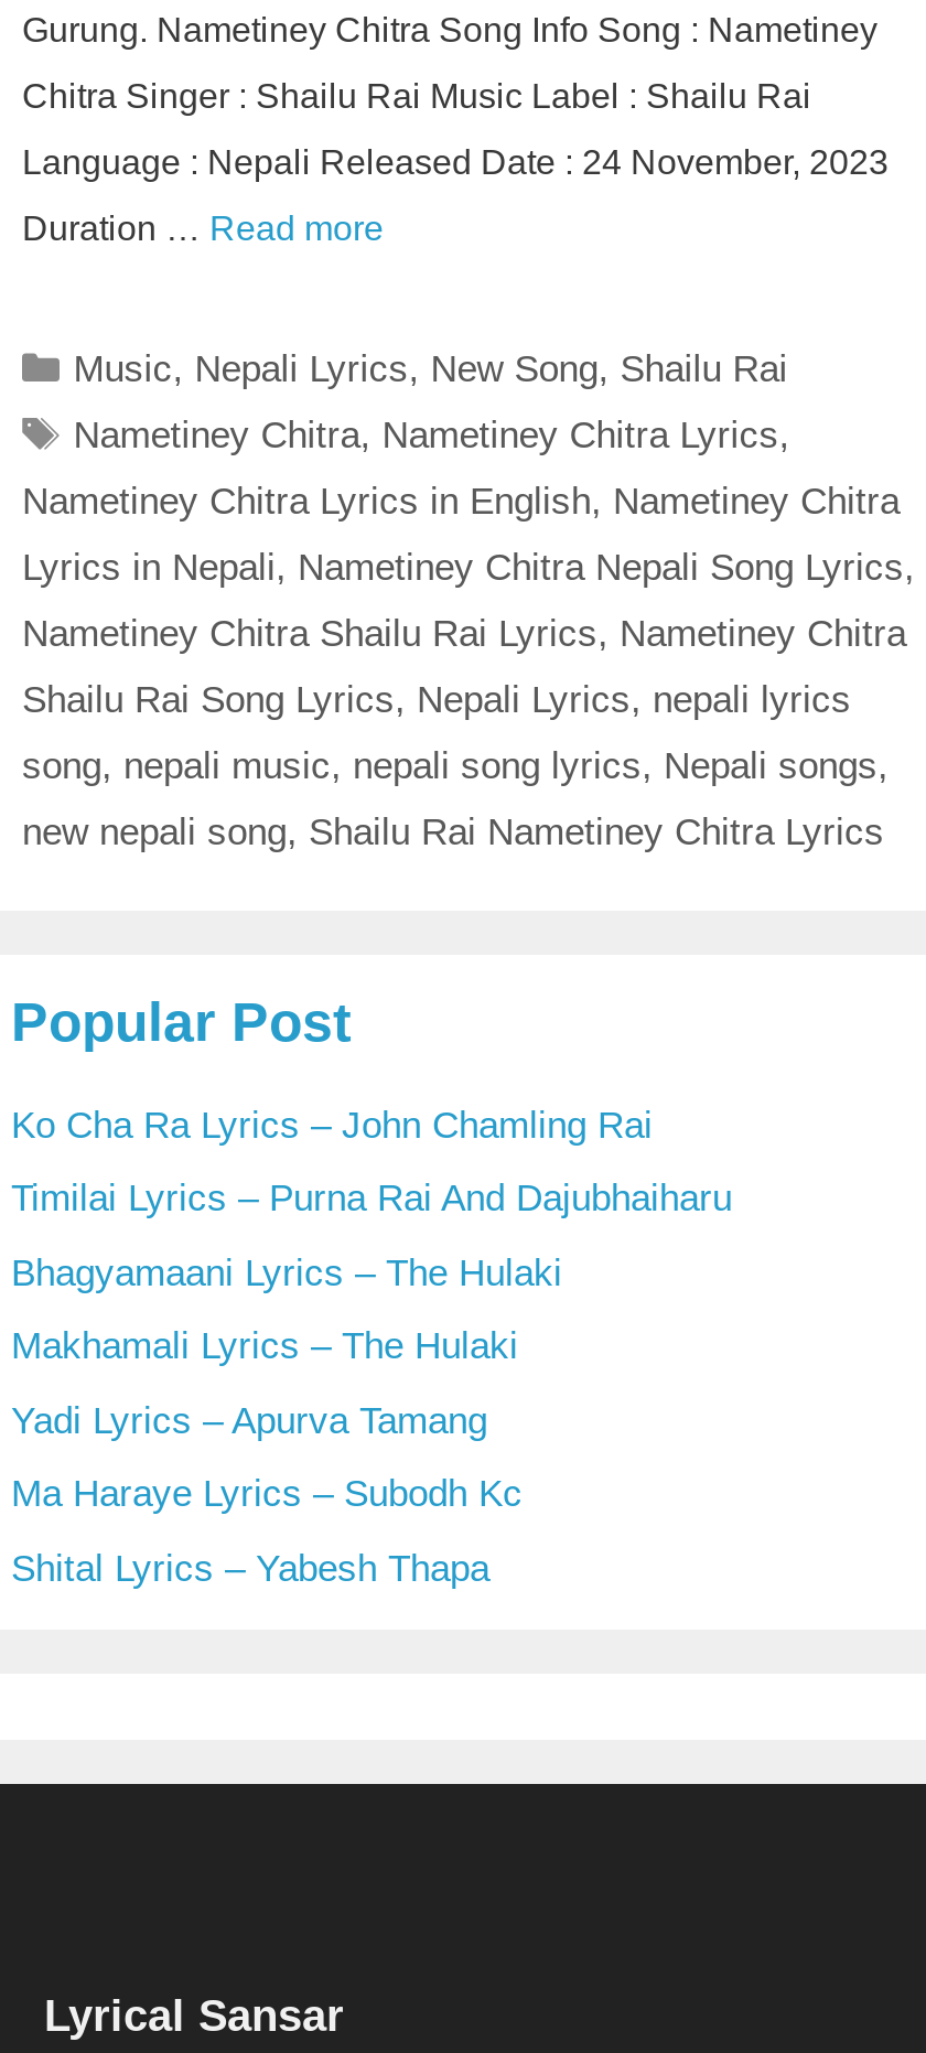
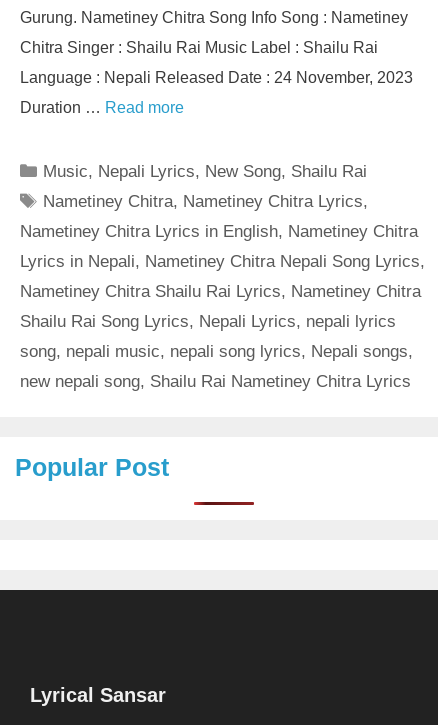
[11,1104,732,1589] Ko Cha Ra Lyrics – John Chamling Rai | Timilai Lyrics – Purna Rai And Dajubhaiharu | Bhagyamaani Lyrics – The Hulaki | Makhamali Lyrics – The Hulaki | Yadi Lyrics – Apurva Tamang | Ma Haraye Lyrics – Subodh Kc | Shital Lyrics – Yabesh Thapa -> none

